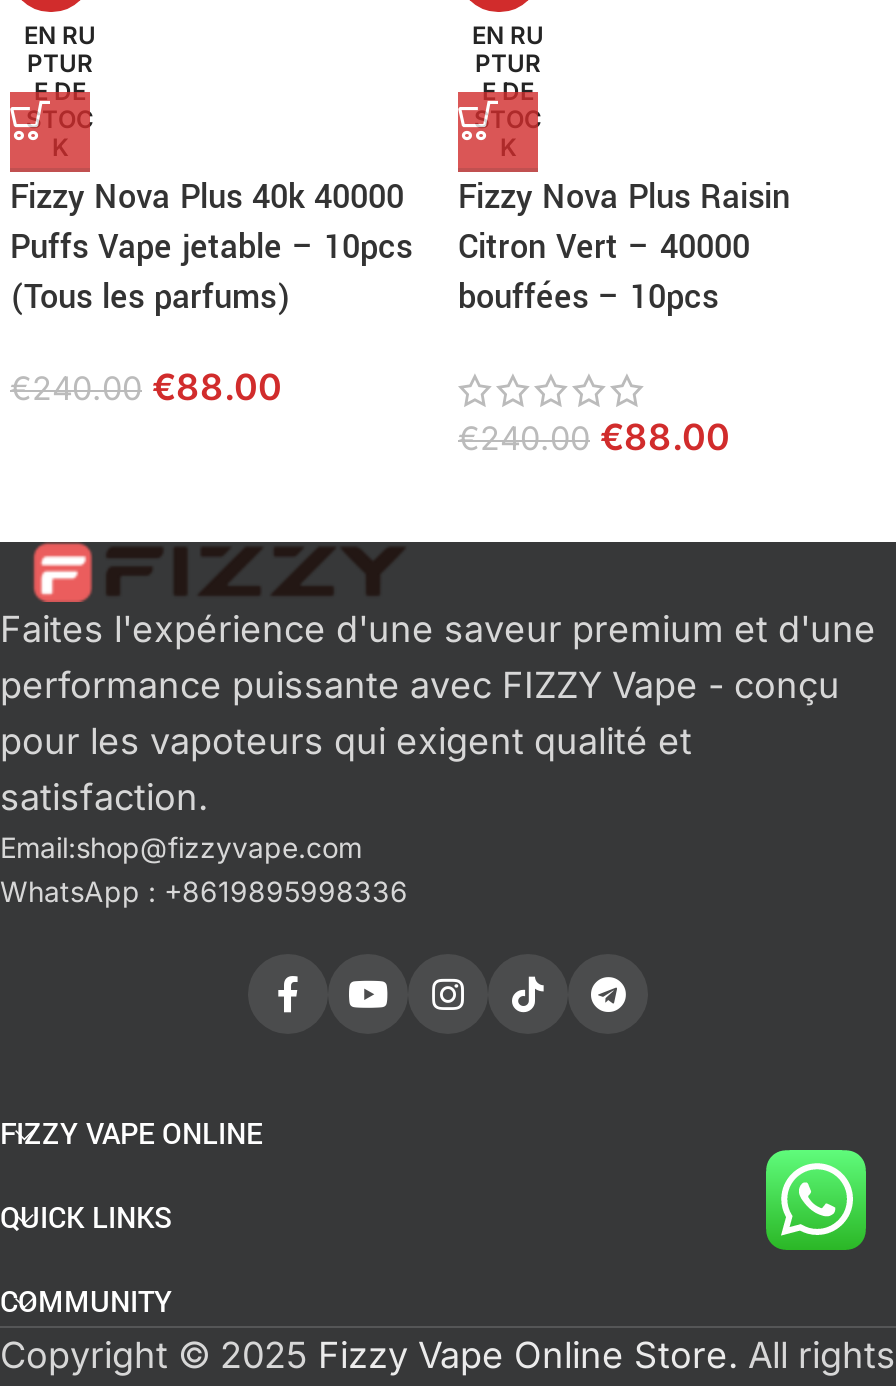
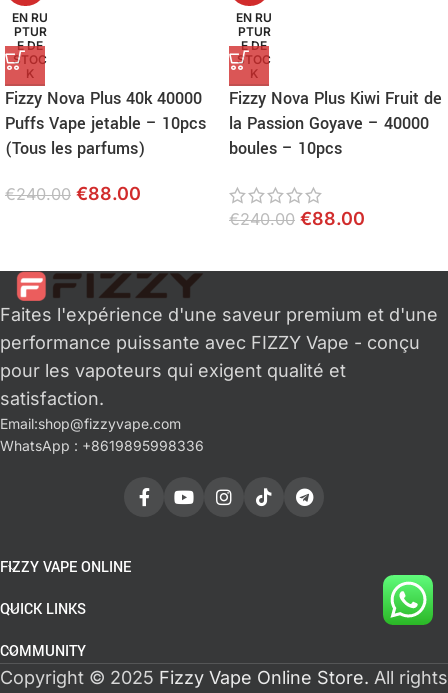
[458,174,790,320] Fizzy Nova Plus Raisin | Citron Vert – 40000 | bouffées – 10pcs -> [229,87,442,160] Fizzy Nova Plus Kiwi Fruit de | la Passion Goyave – 40000 | boules – 10pcs

